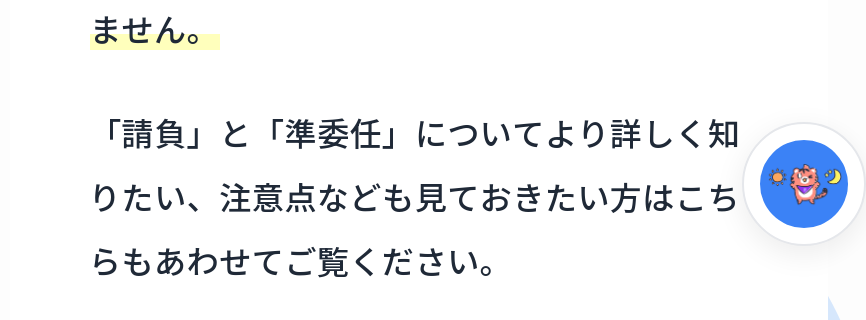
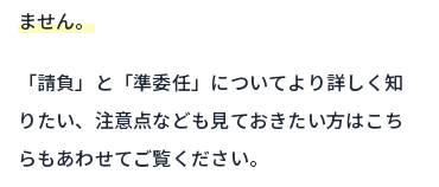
[758,138,850,230] [image] -> none

